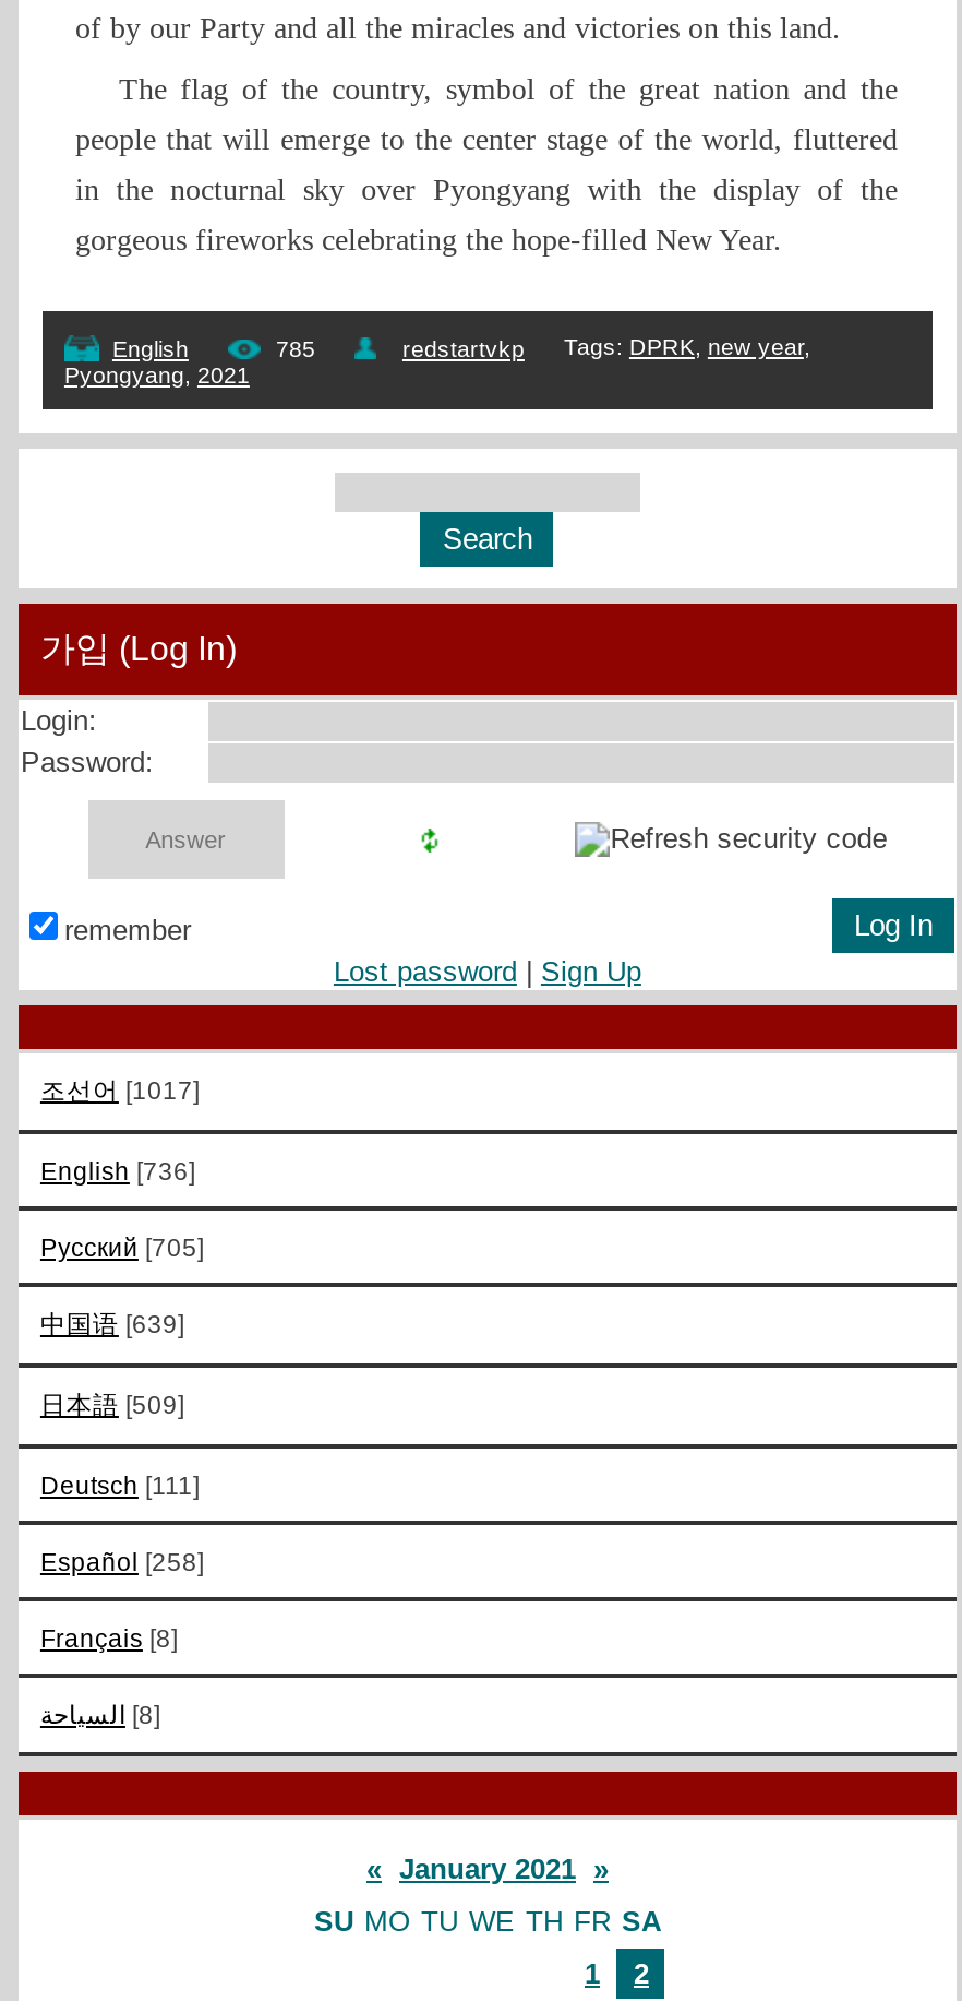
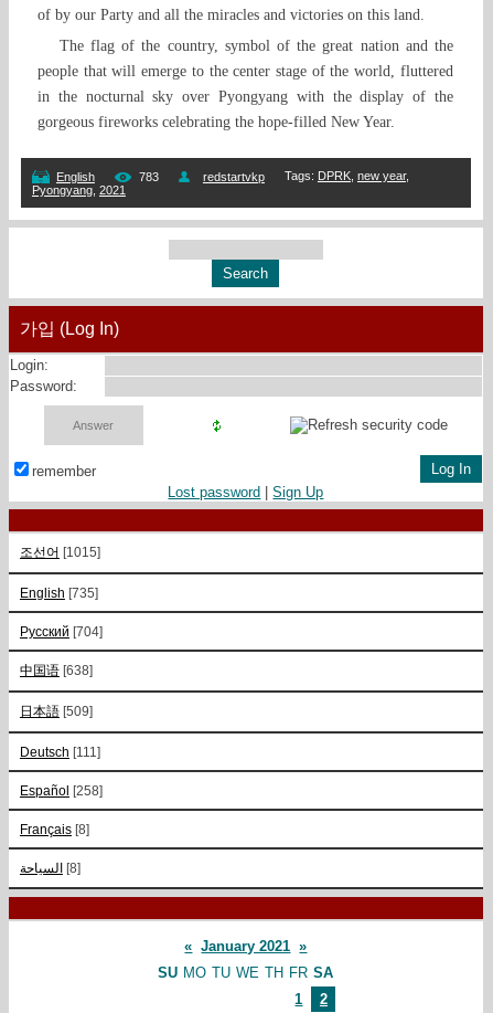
[276,336,315,362] 785 -> [139,170,159,184] 783
[40,1075,200,1104] 조선어 [1017] -> [20,545,100,559] 조선어 [1015]
[40,1156,195,1185] English [736] -> [20,586,98,600] English [735]
[40,1233,204,1261] Русский [705] -> [20,624,103,639] Русский [704]
[40,1309,184,1337] 中国语 [639] -> [20,663,93,677] 中国语 [638]

